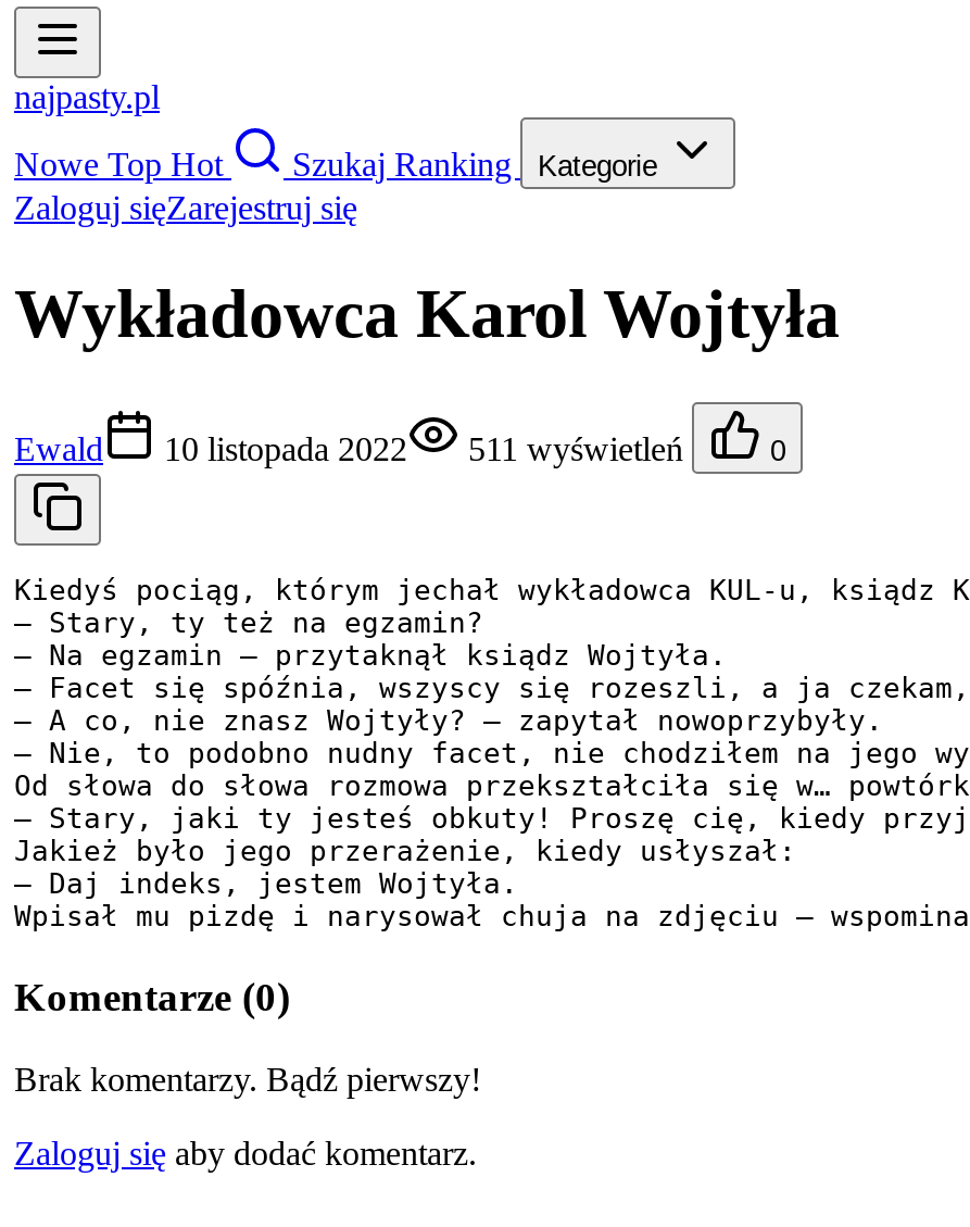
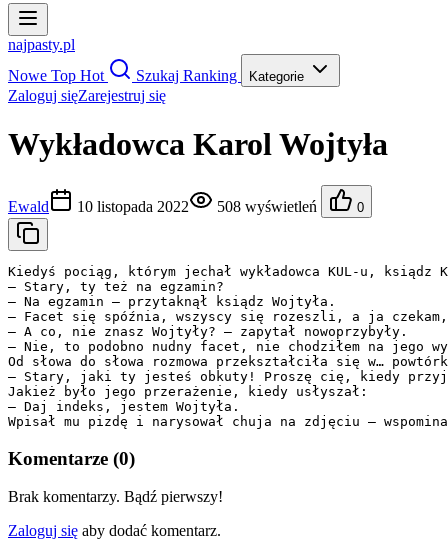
[14,430,692,467] Ewald 10 listopada 2022 511 wyświetleń -> [8,198,321,215] Ewald 10 listopada 2022 508 wyświetleń

